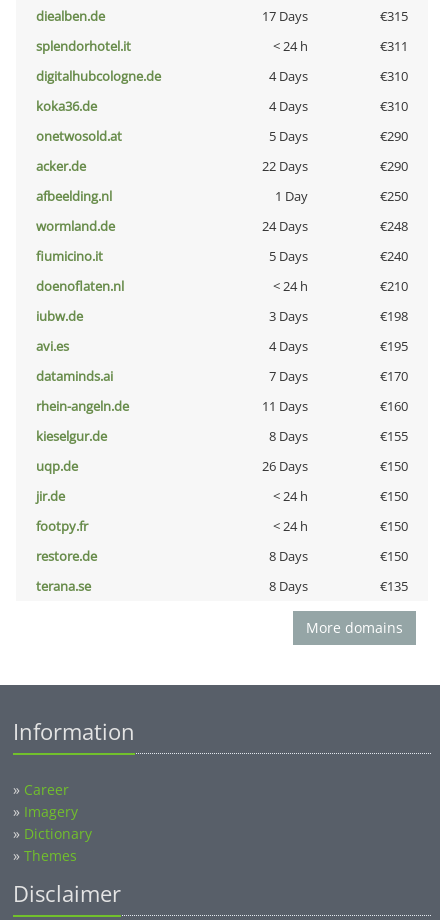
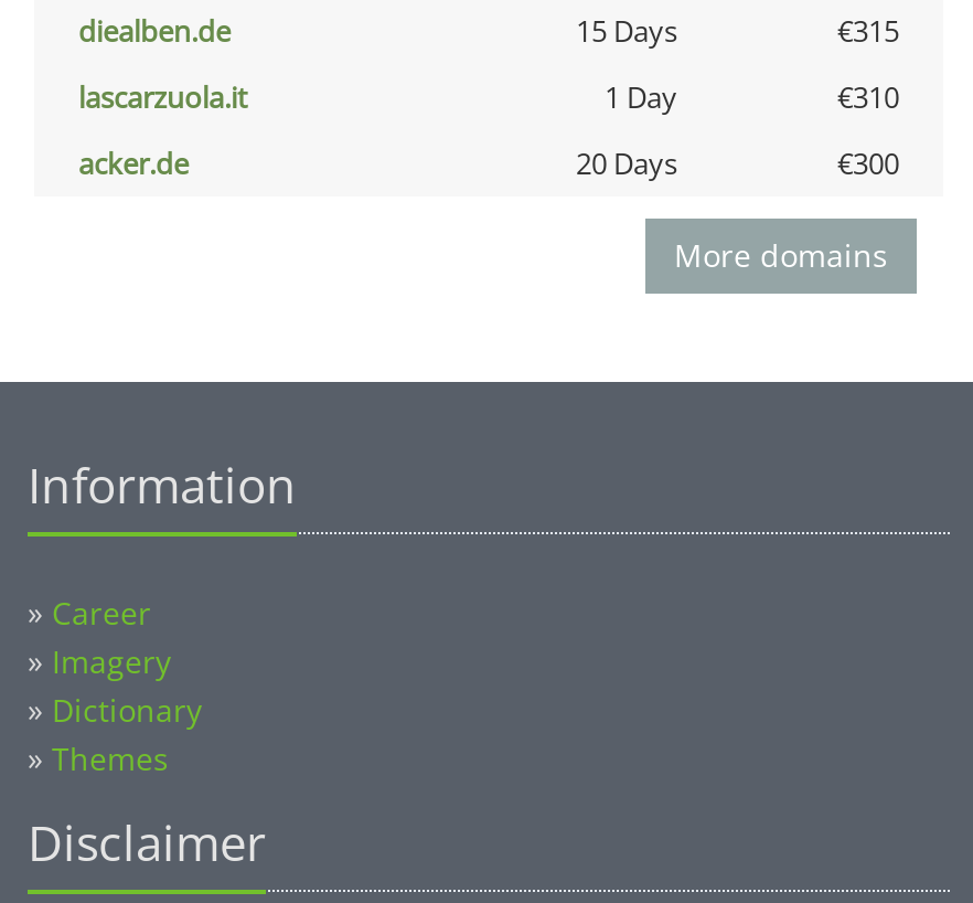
[261,6,307,24] 17 Days -> [576,10,677,50] 15 Days
[36,36,408,84] splendorhotel.it | < 24 h | €311 | digitalhubcologne.de | 4 Days -> [78,76,677,116] lascarzuola.it | 1 Day
[36,96,408,144] koka36.de | 4 Days | €310 | onetwosold.at | 5 Days | €290 -> none
[36,156,408,594] 22 Days | €290 | afbeelding.nl | 1 Day | €250 | wormland.de | 24 Days | €248 | fiumicino.it | 5 Days | €240 | doenoflaten.nl | < 24 h | €210 | iubw.de | 3 Days | €198 | avi.es | 4 Days | €195 | dataminds.ai | 7 Days | €170 | rhein-angeln.de | 11 Days | €160 | kieselgur.de | 8 Days | €155 | uqp.de | 26 Days | €150 | jir.de | < 24 h | €150 | footpy.fr | < 24 h | €150 | restore.de | 8 Days | €150 | terana.se | 8 Days | €135 -> [576,142,899,182] 20 Days | €300

